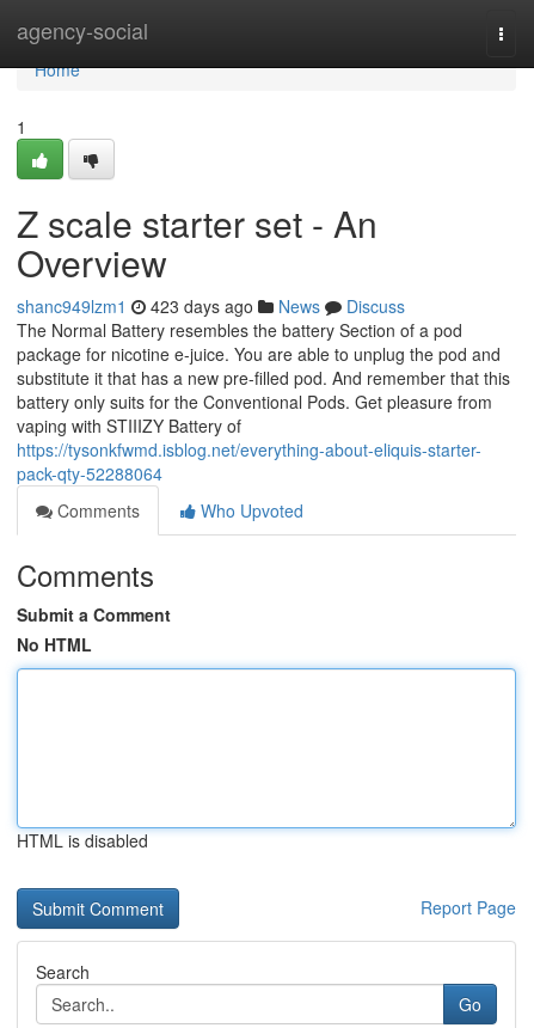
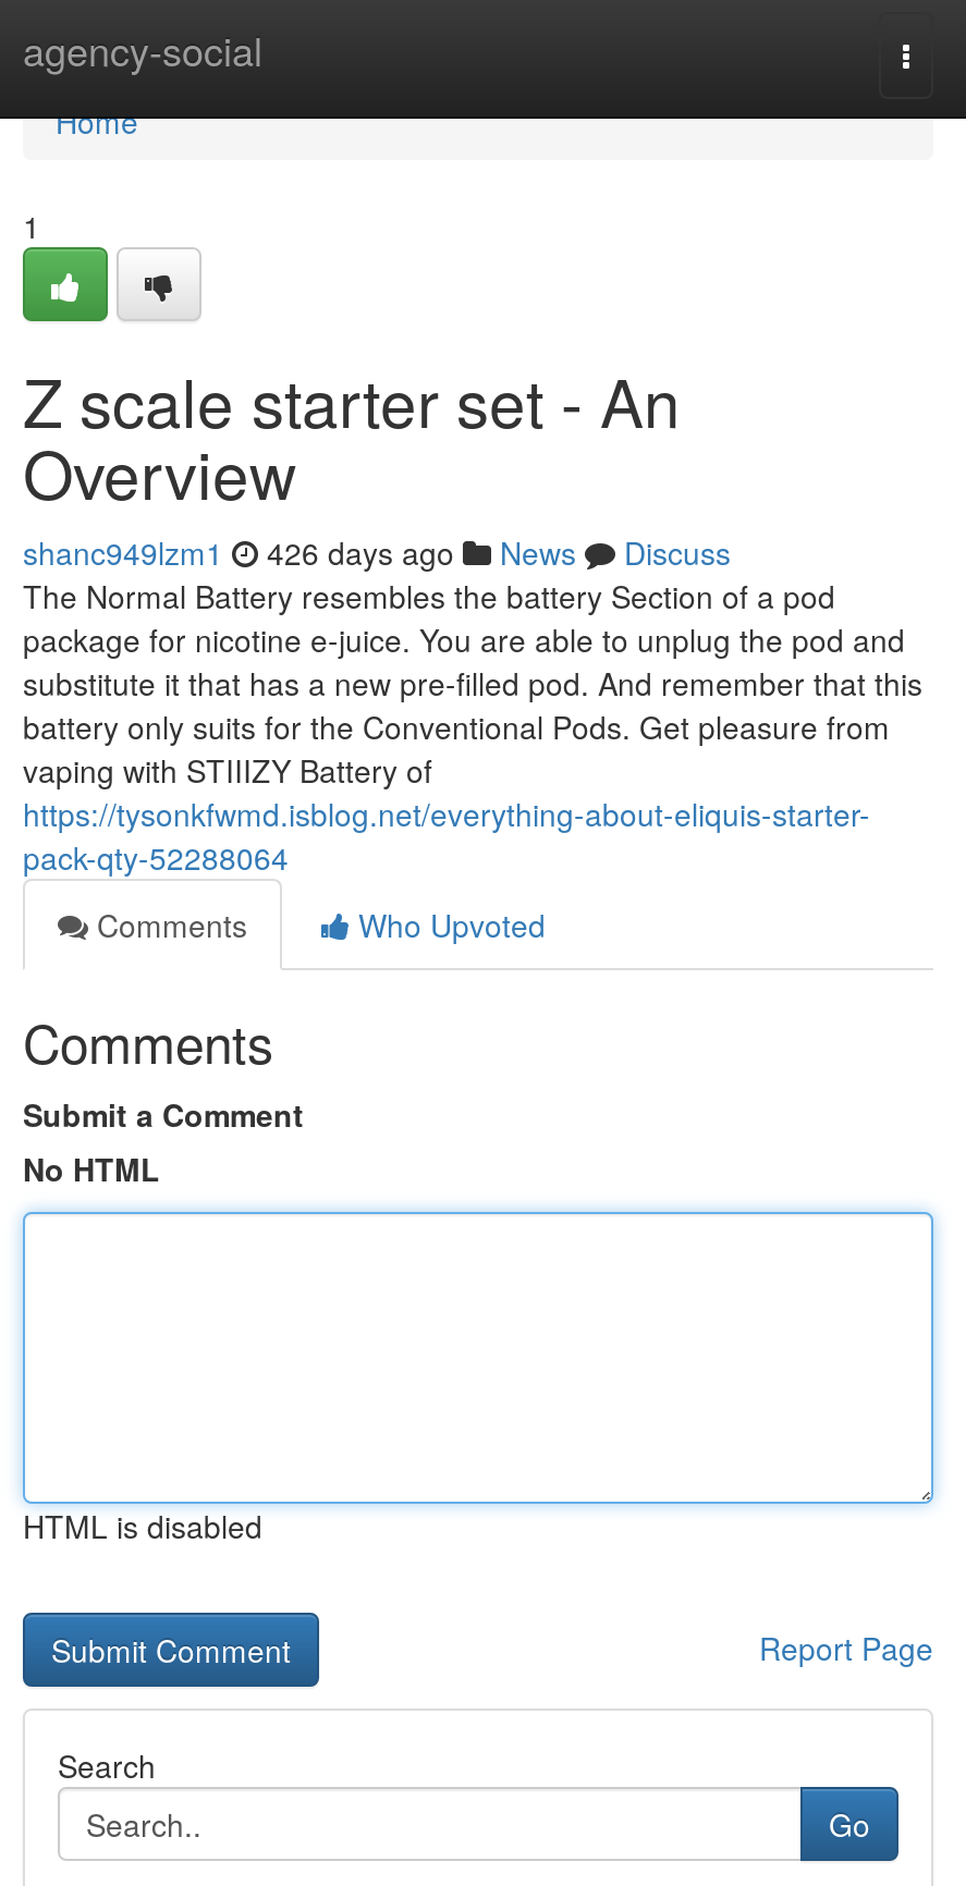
[17,294,405,318] shanc949lzm1 423 days ago News Discuss -> [23,530,731,574] shanc949lzm1 426 days ago News Discuss

